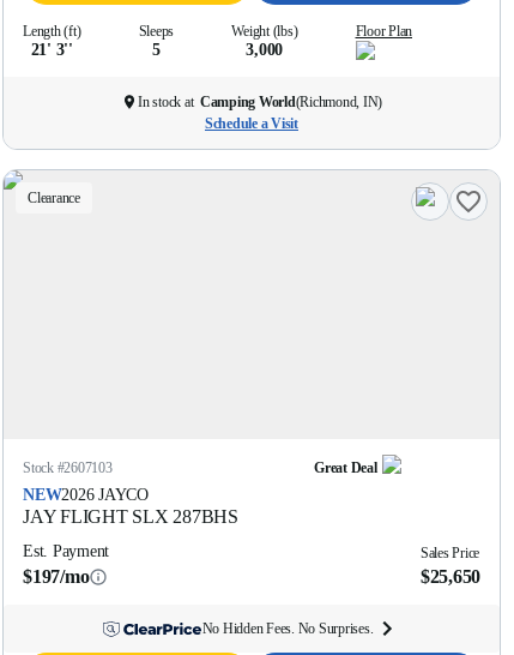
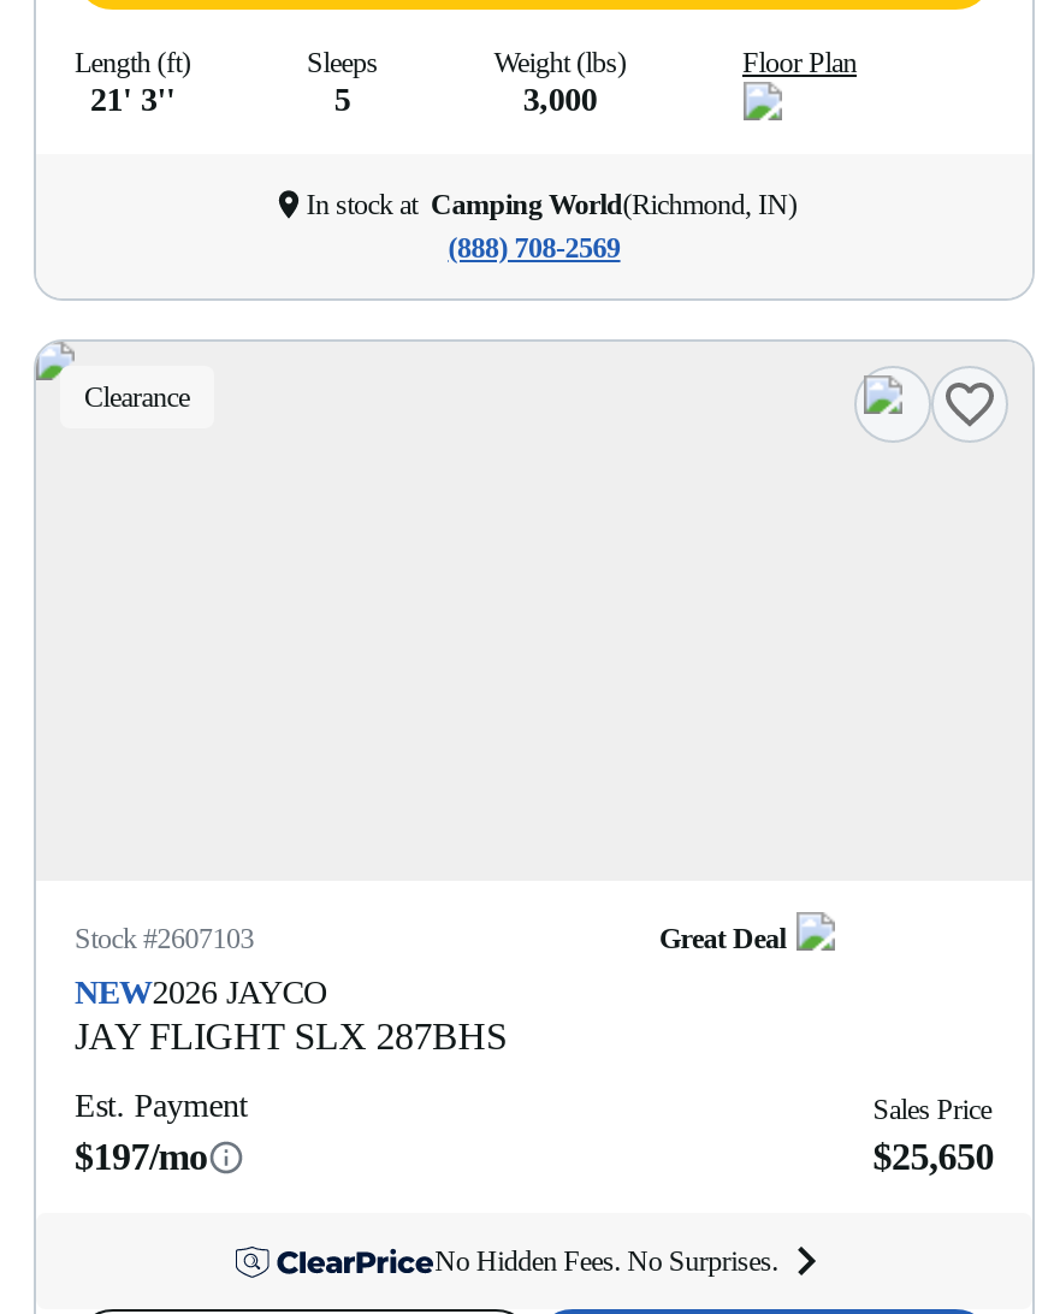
[205,115,298,132] Schedule a Visit -> [448,231,620,265] (888) 708-2569

